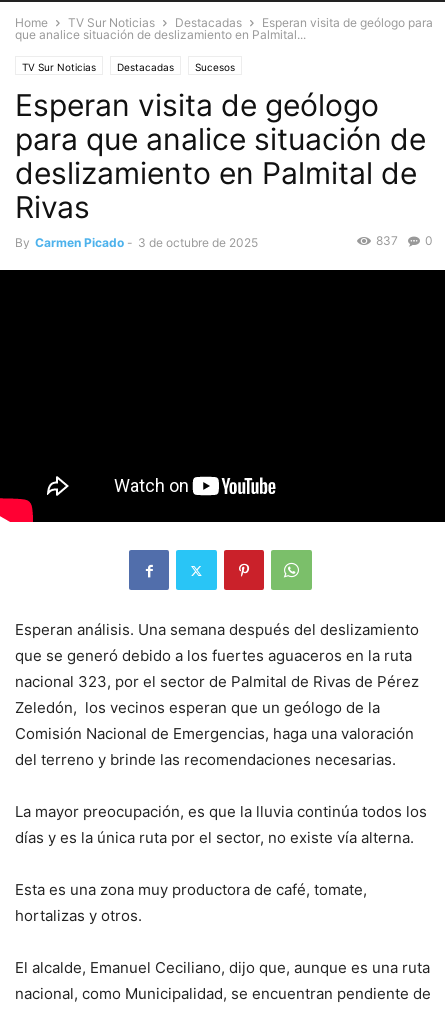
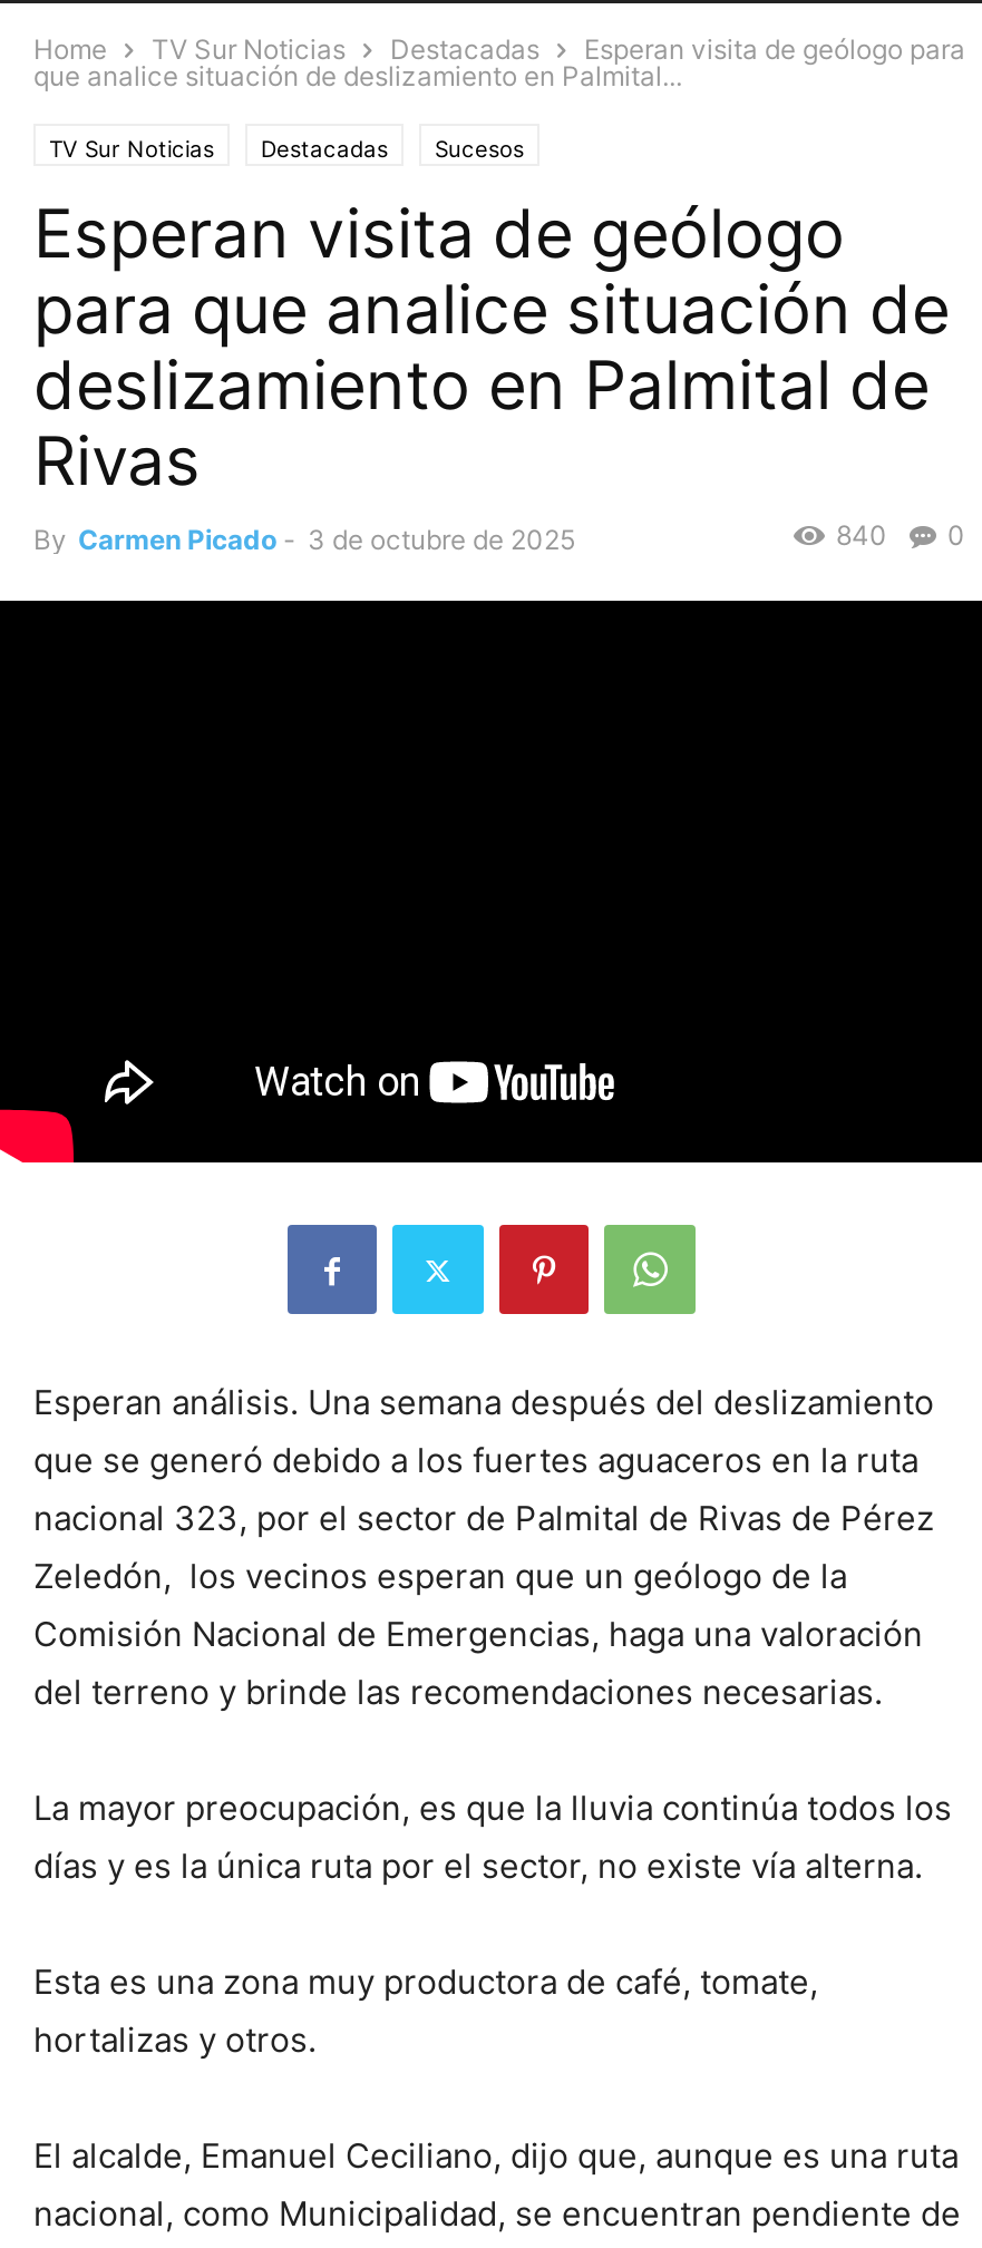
[376,233,433,248] 837 0 -> [836,518,965,552] 840 0

